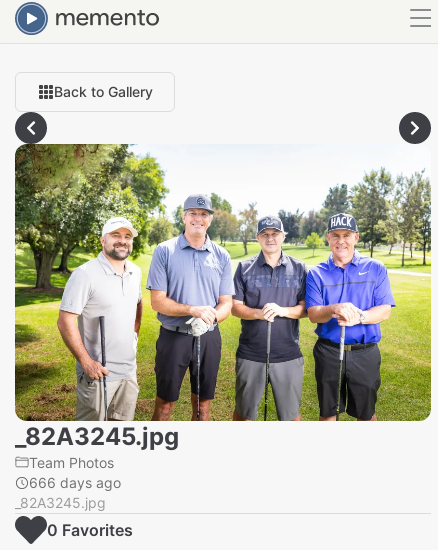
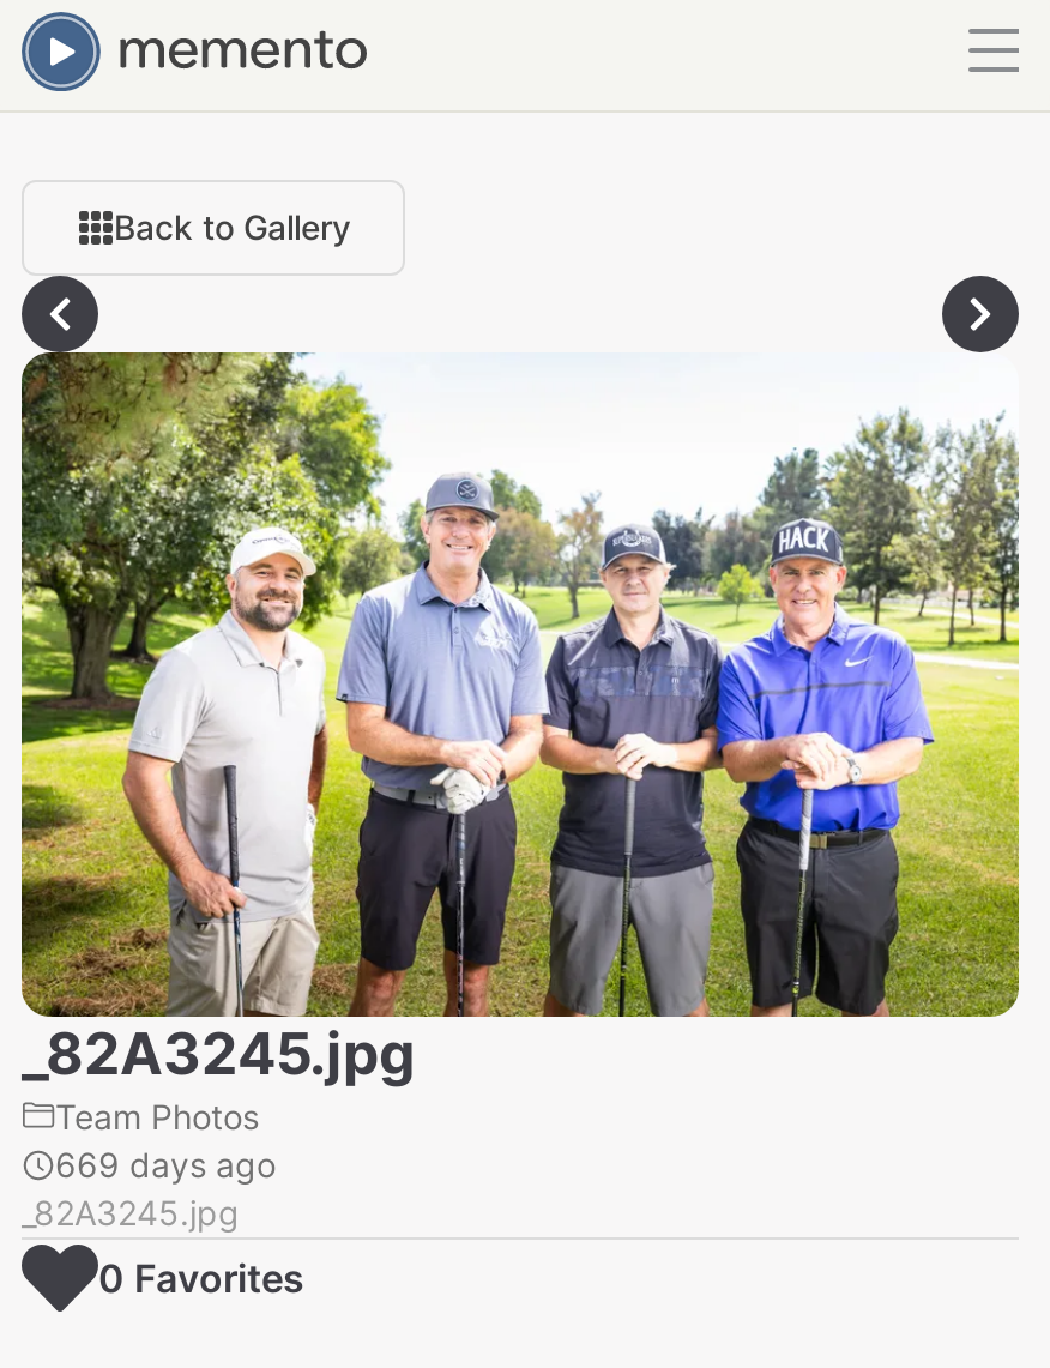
[29,474,121,491] 666 days ago -> [55,1144,276,1185] 669 days ago

